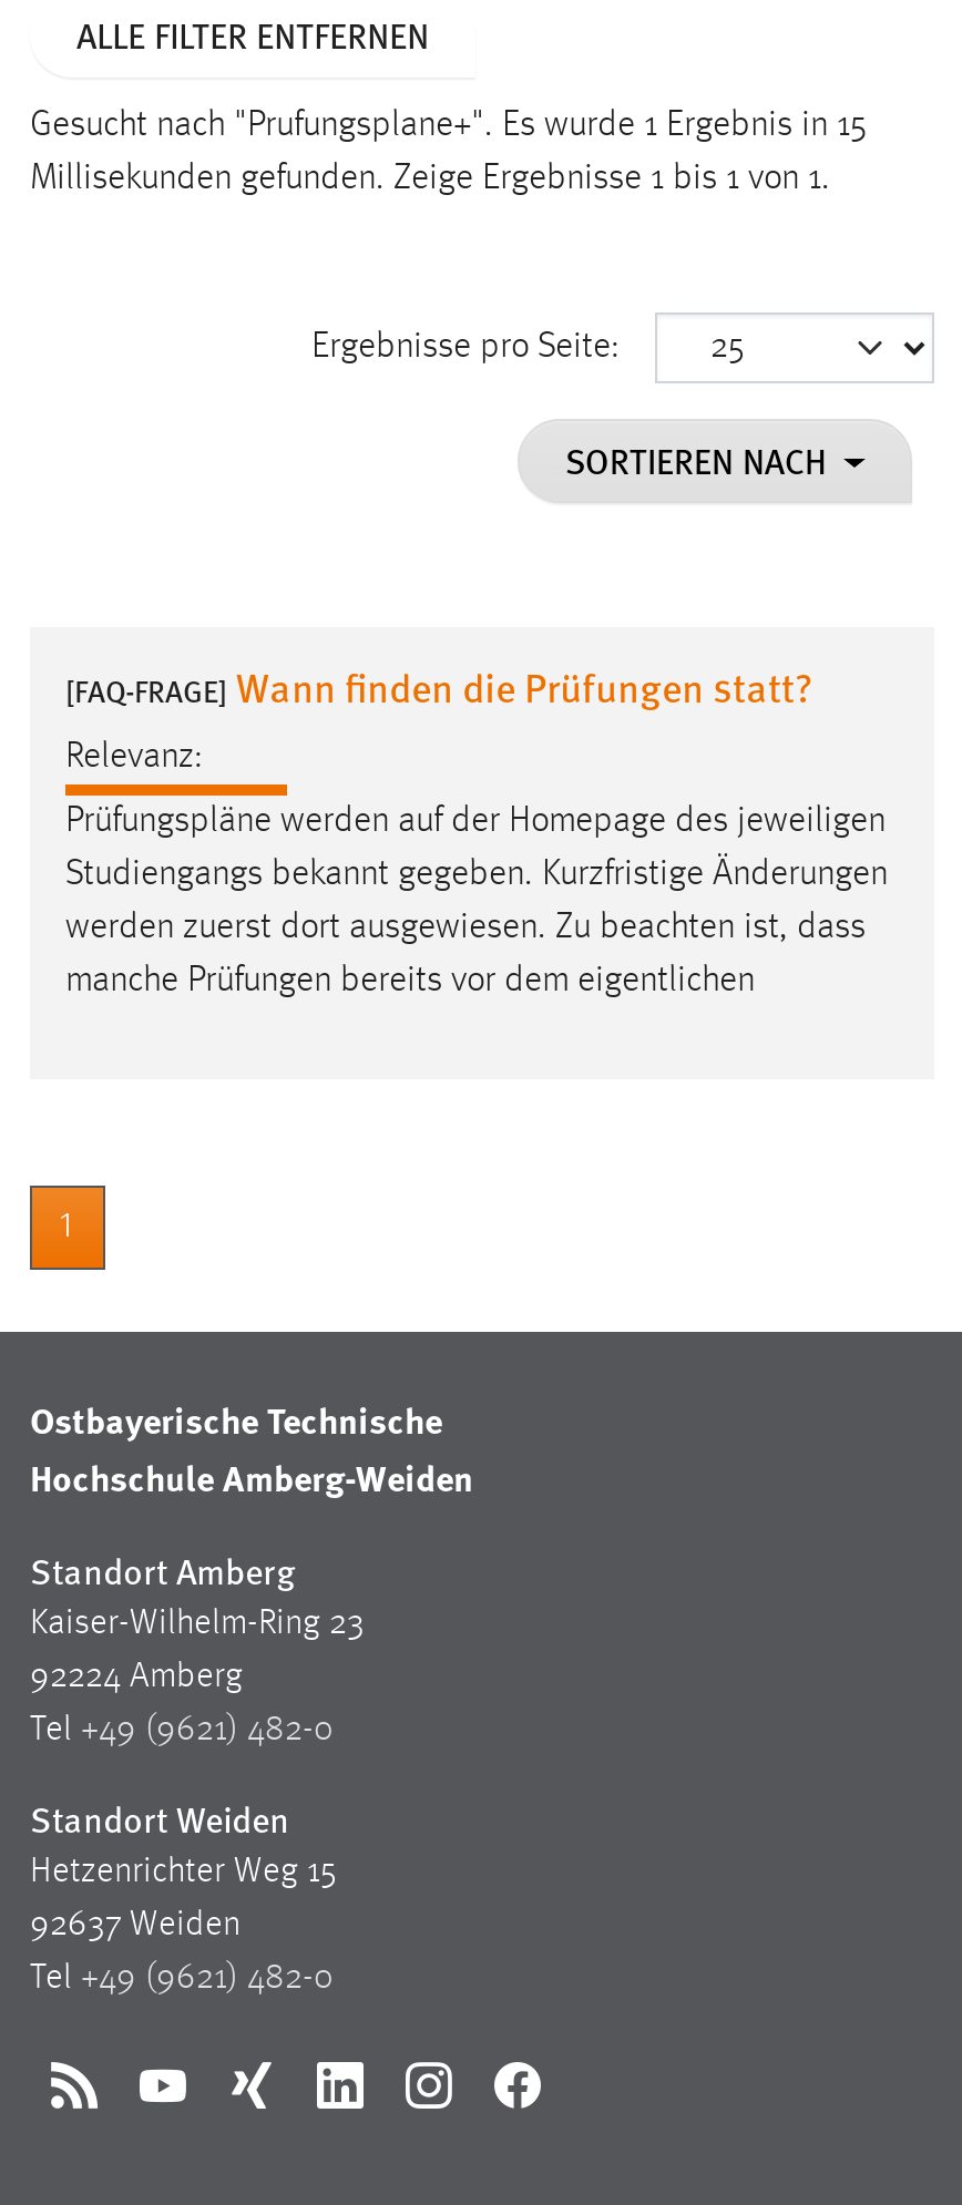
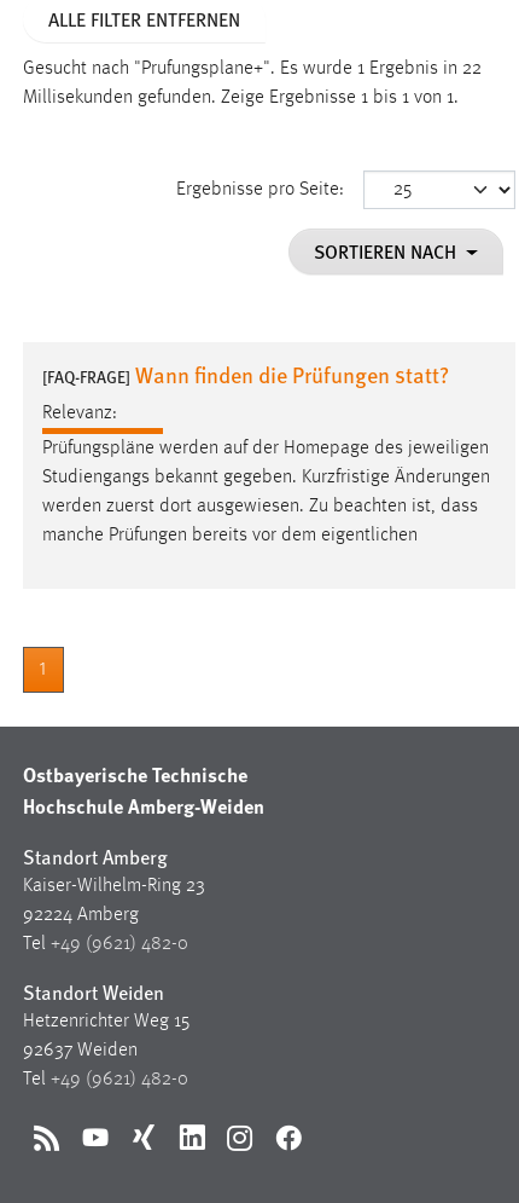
[30,107,866,143] Gesucht nach "Prufungsplane+". Es wurde 1 Ergebnis in 15 -> [23,59,482,78] Gesucht nach "Prufungsplane+". Es wurde 1 Ergebnis in 22

